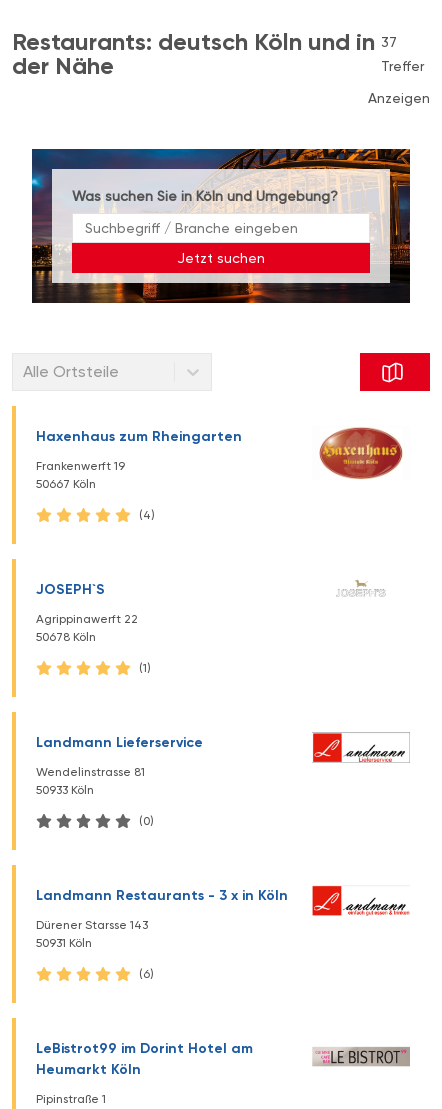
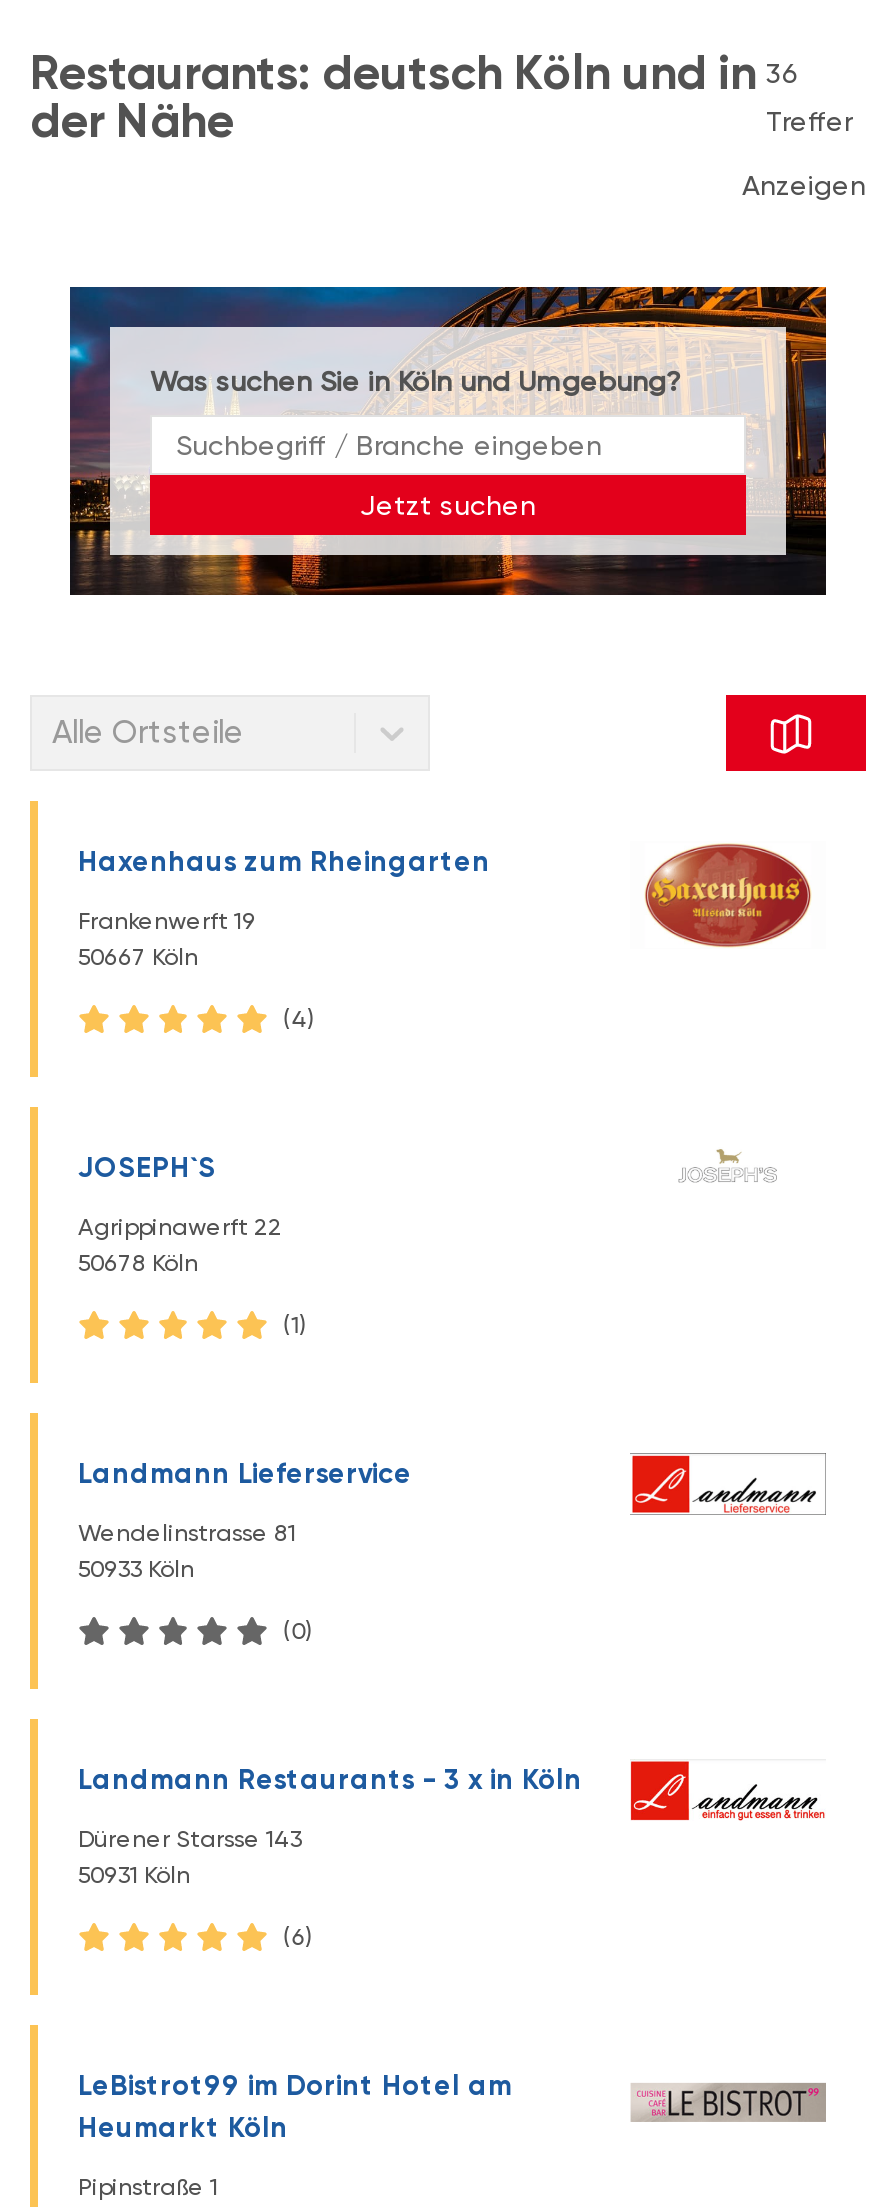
[12,27,397,56] Restaurants: deutsch Köln und in 37 -> [30,43,800,101] Restaurants: deutsch Köln und in 36

